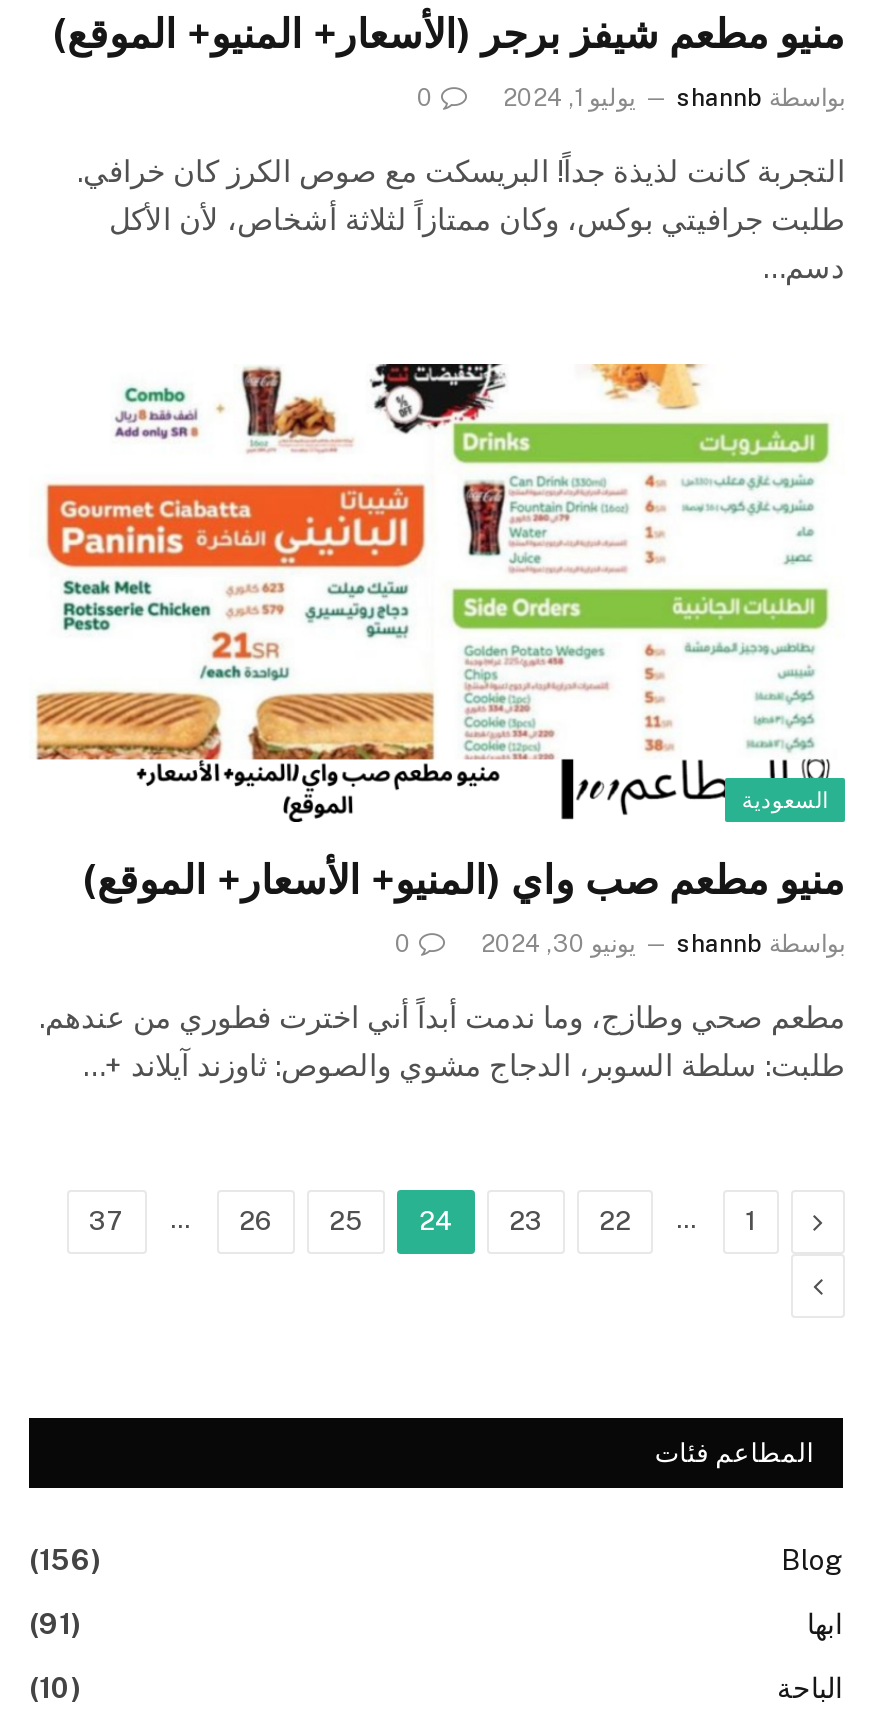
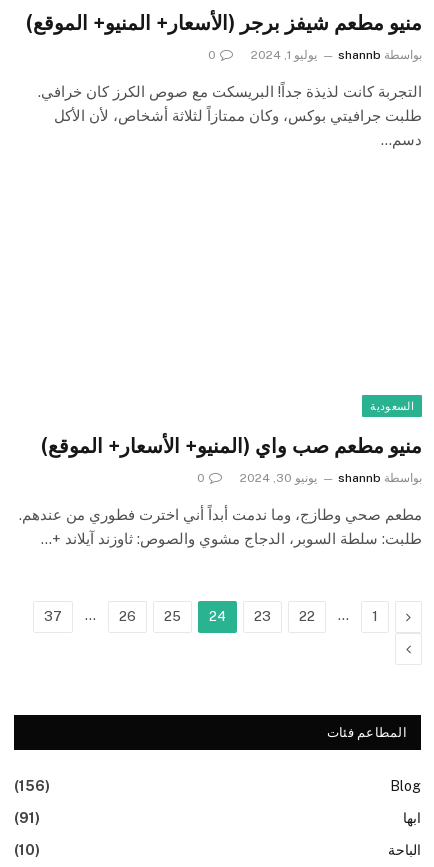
[35,362,831,824] [image] -> none

